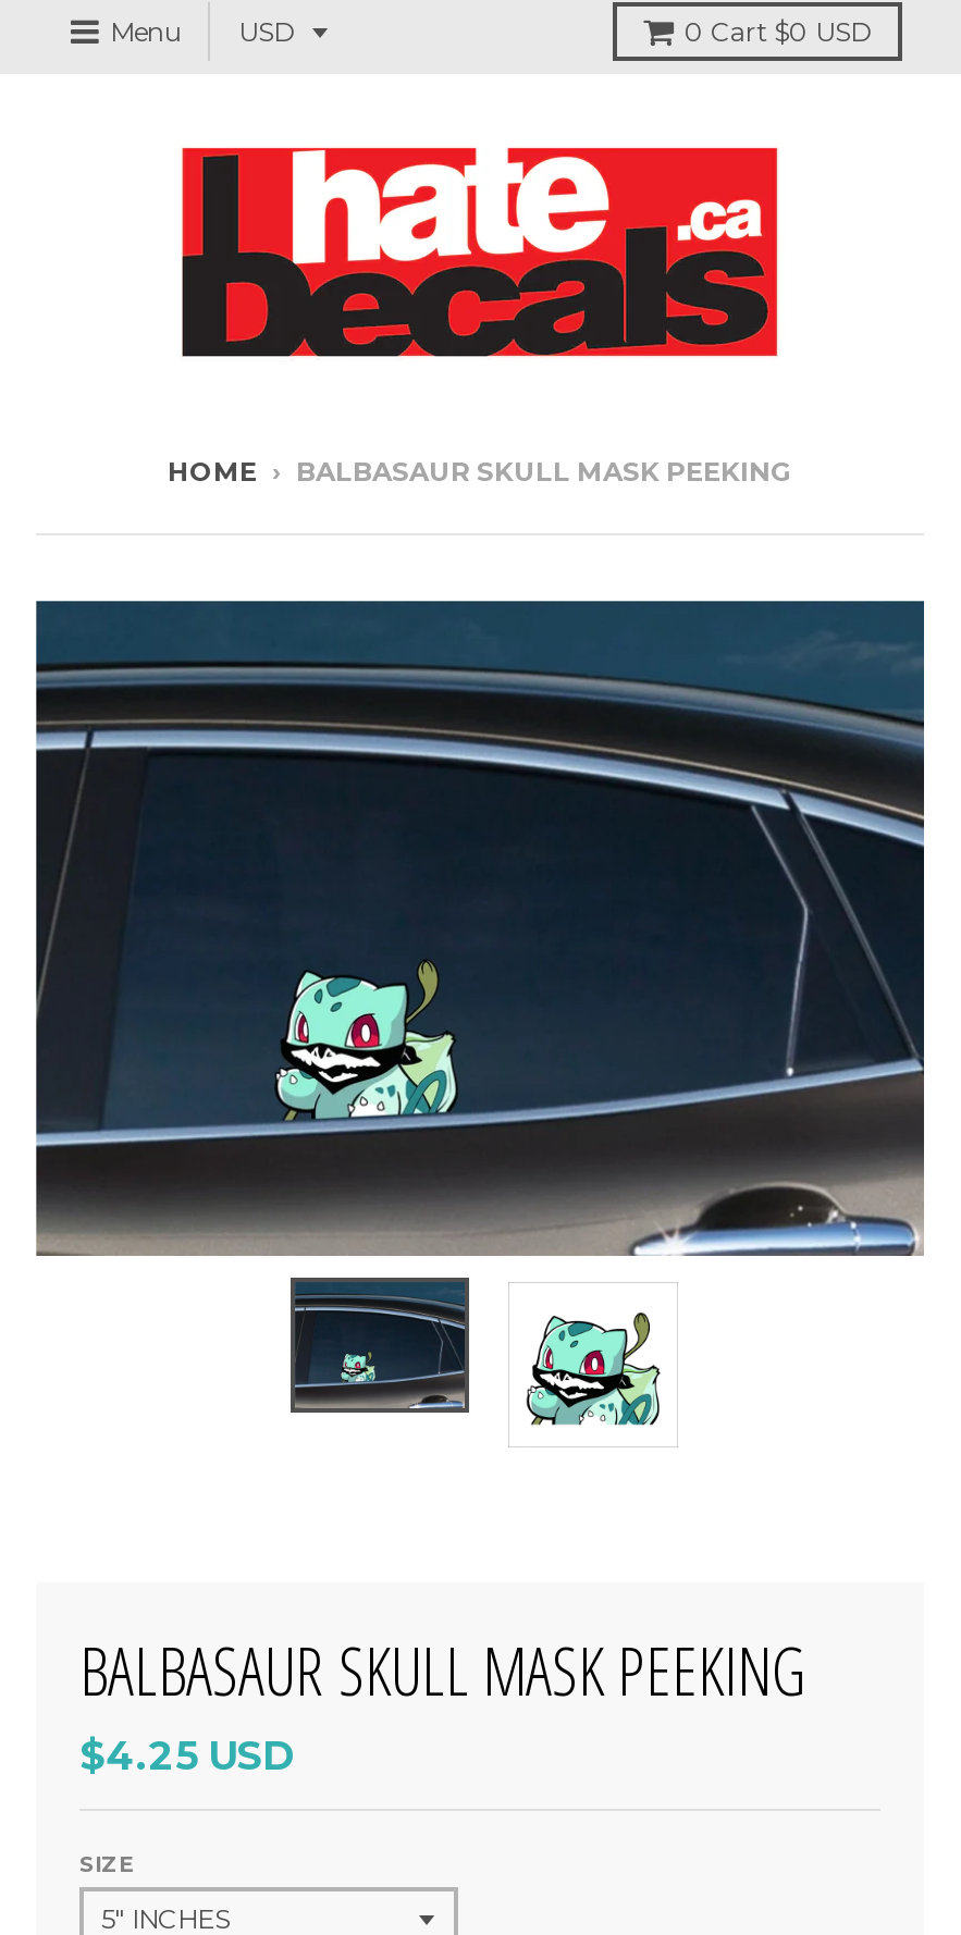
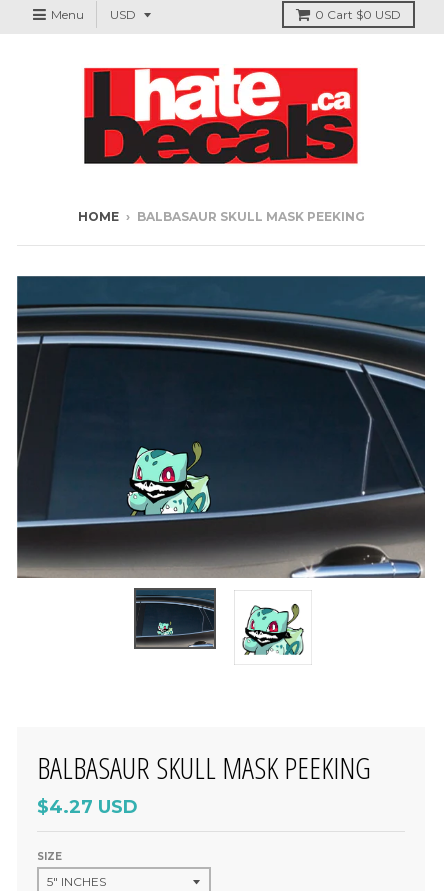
[79,1732,295,1780] $4.25 USD -> [37,796,138,818] $4.27 USD

